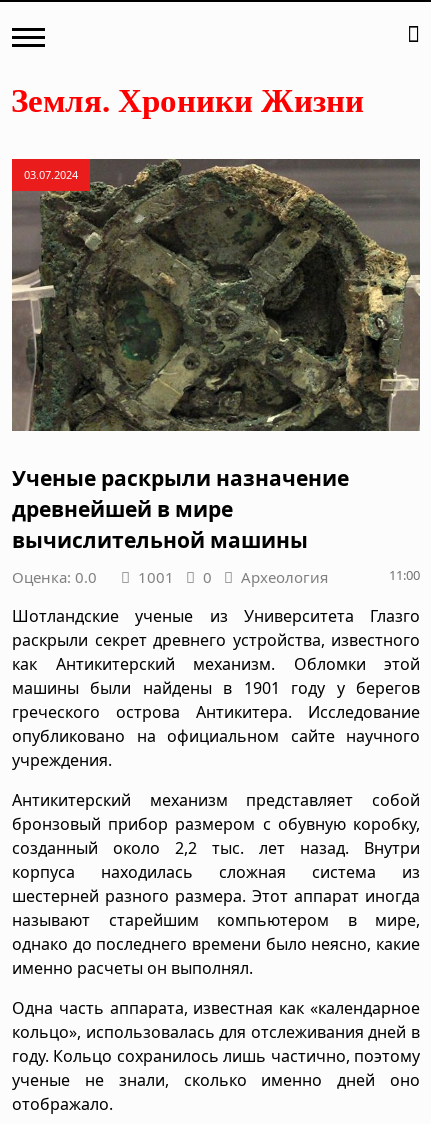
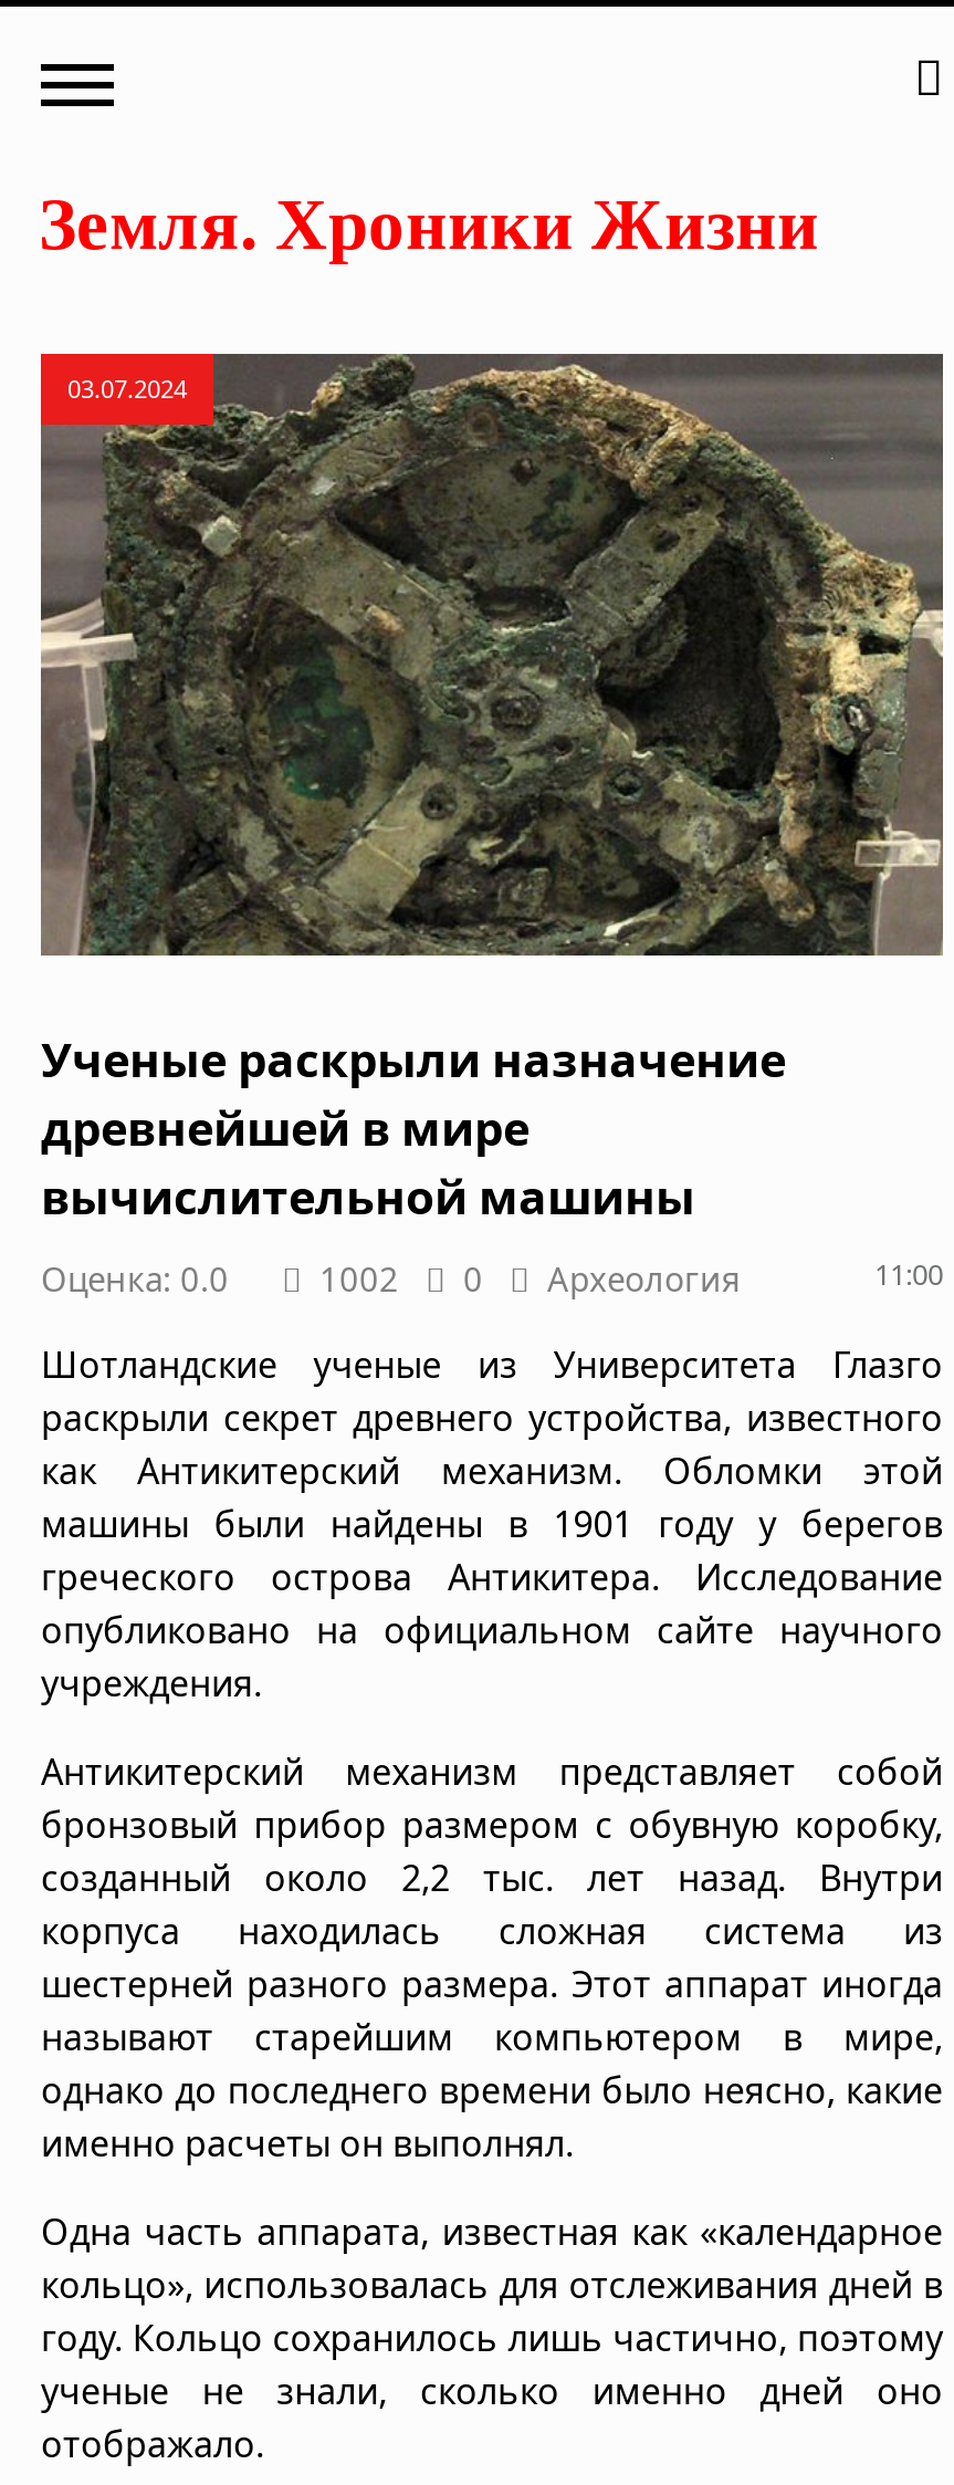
[12,567,328,587] Оценка: 0.0 1001 0 Археология -> [41,1256,740,1301] Оценка: 0.0 1002 0 Археология

